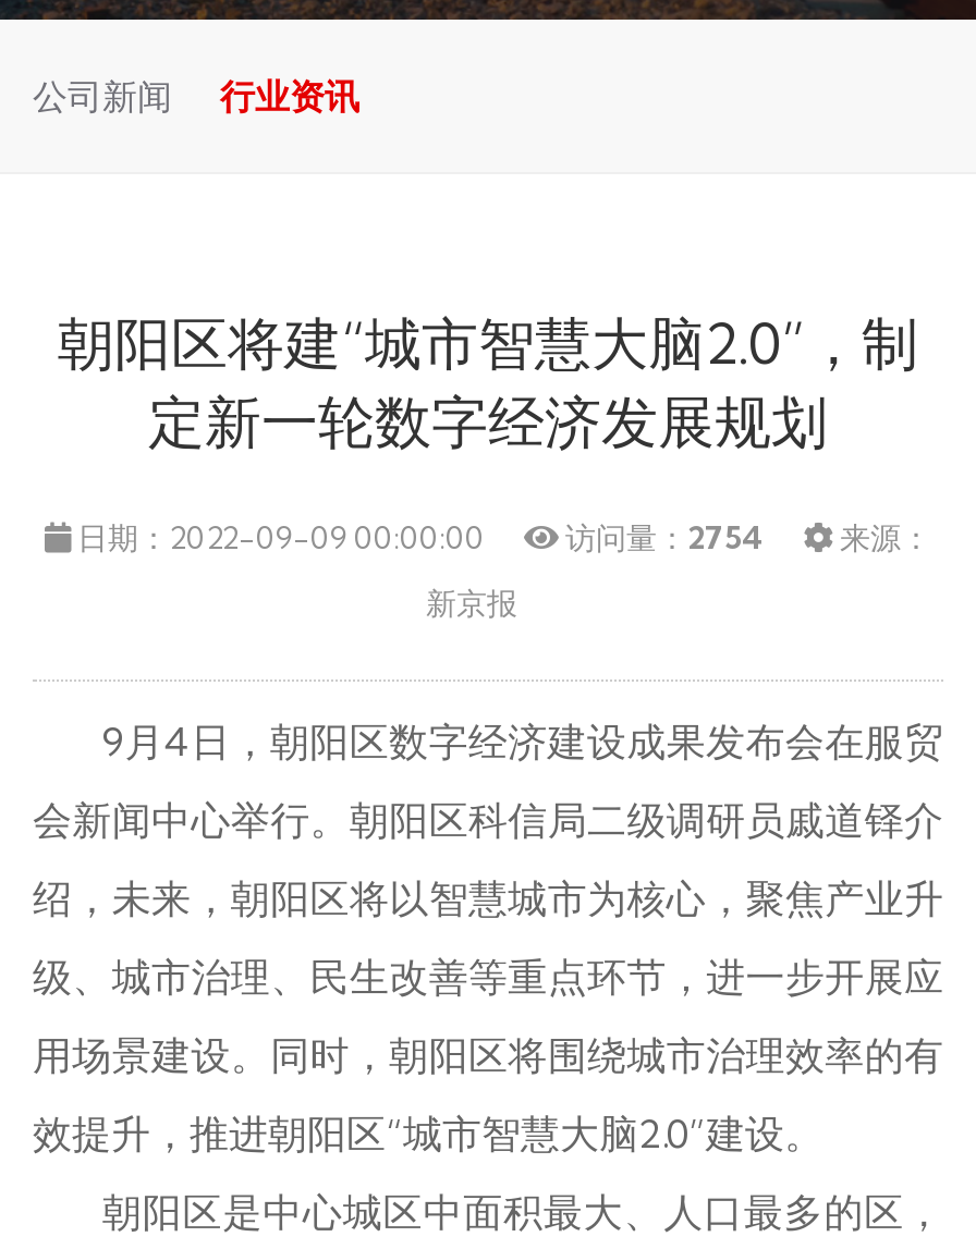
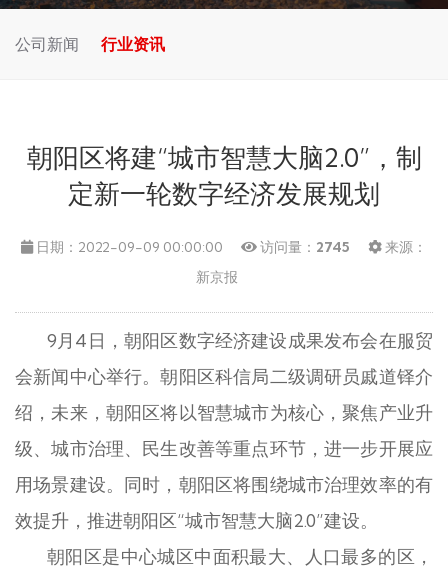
[71,518,931,558] 日期：2022-09-09 00:00:00 访问量：2754 来源： -> [33,238,427,256] 日期：2022-09-09 00:00:00 访问量：2745 来源：

